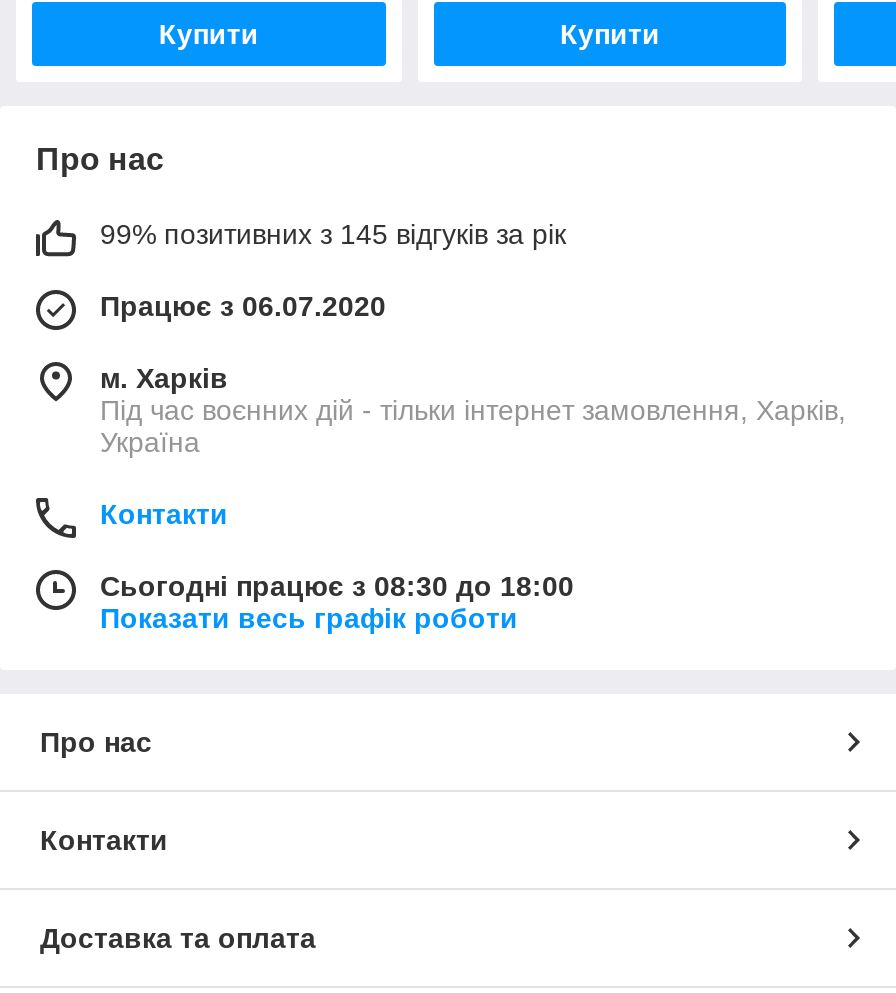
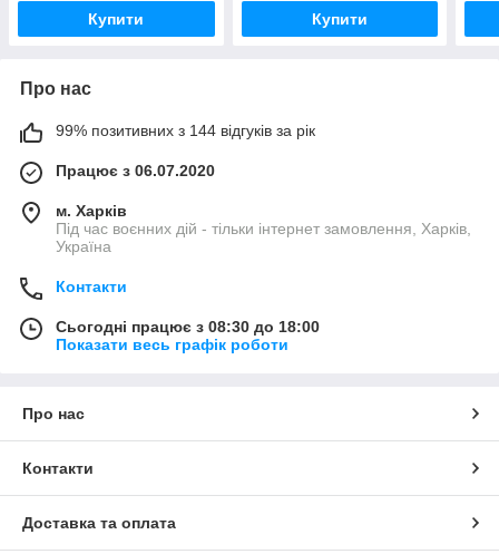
[100,219,566,251] 99% позитивних з 145 відгуків за рік -> [56,122,315,140] 99% позитивних з 144 відгуків за рік

